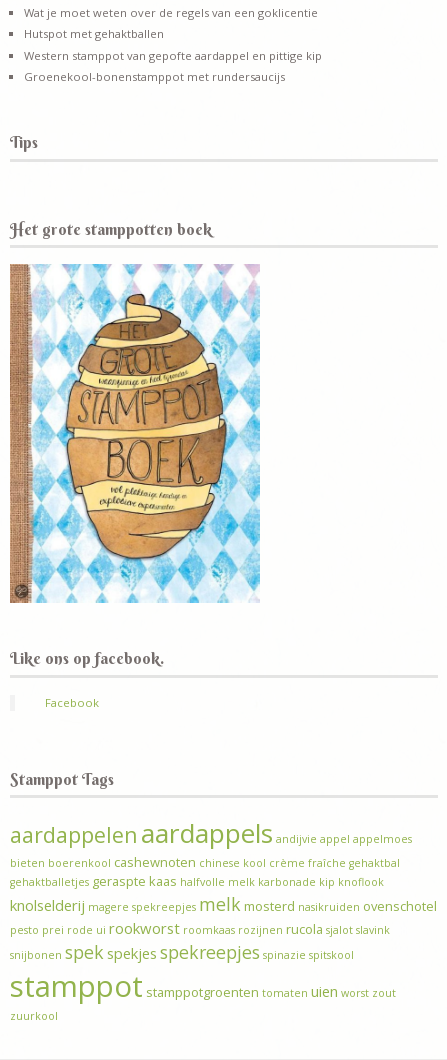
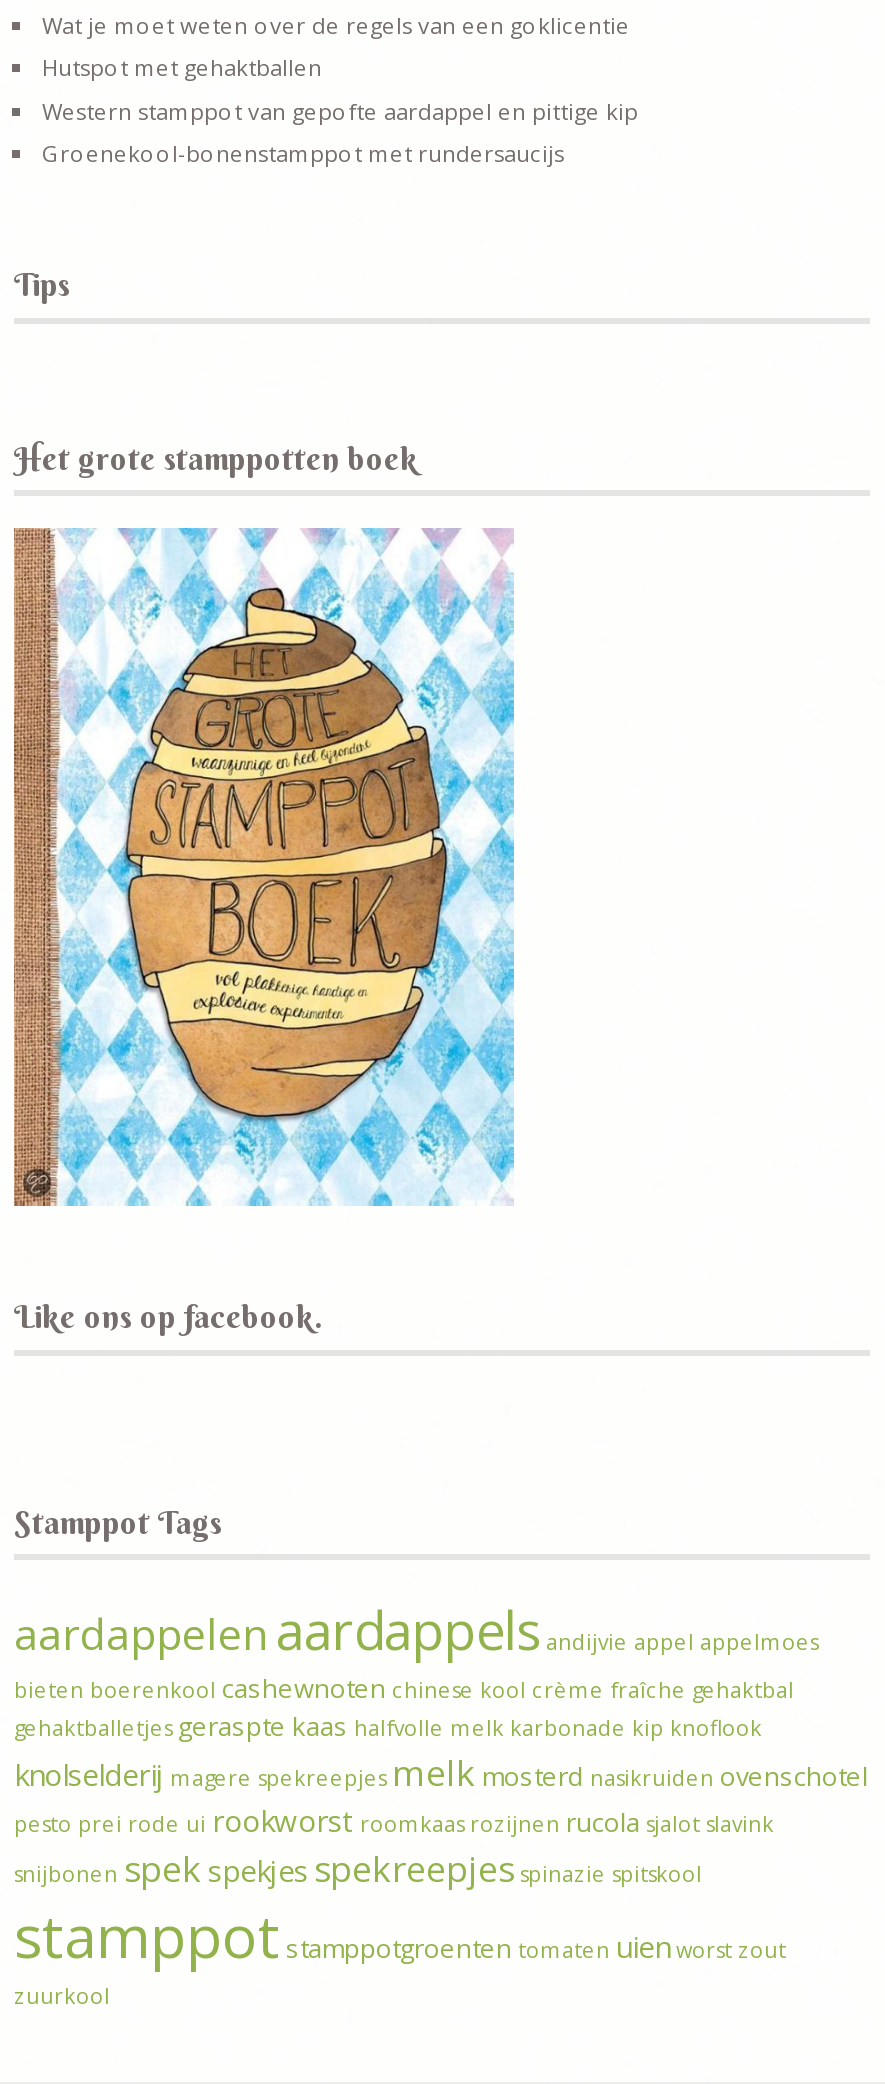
[45,695,99,710] Facebook -> none

